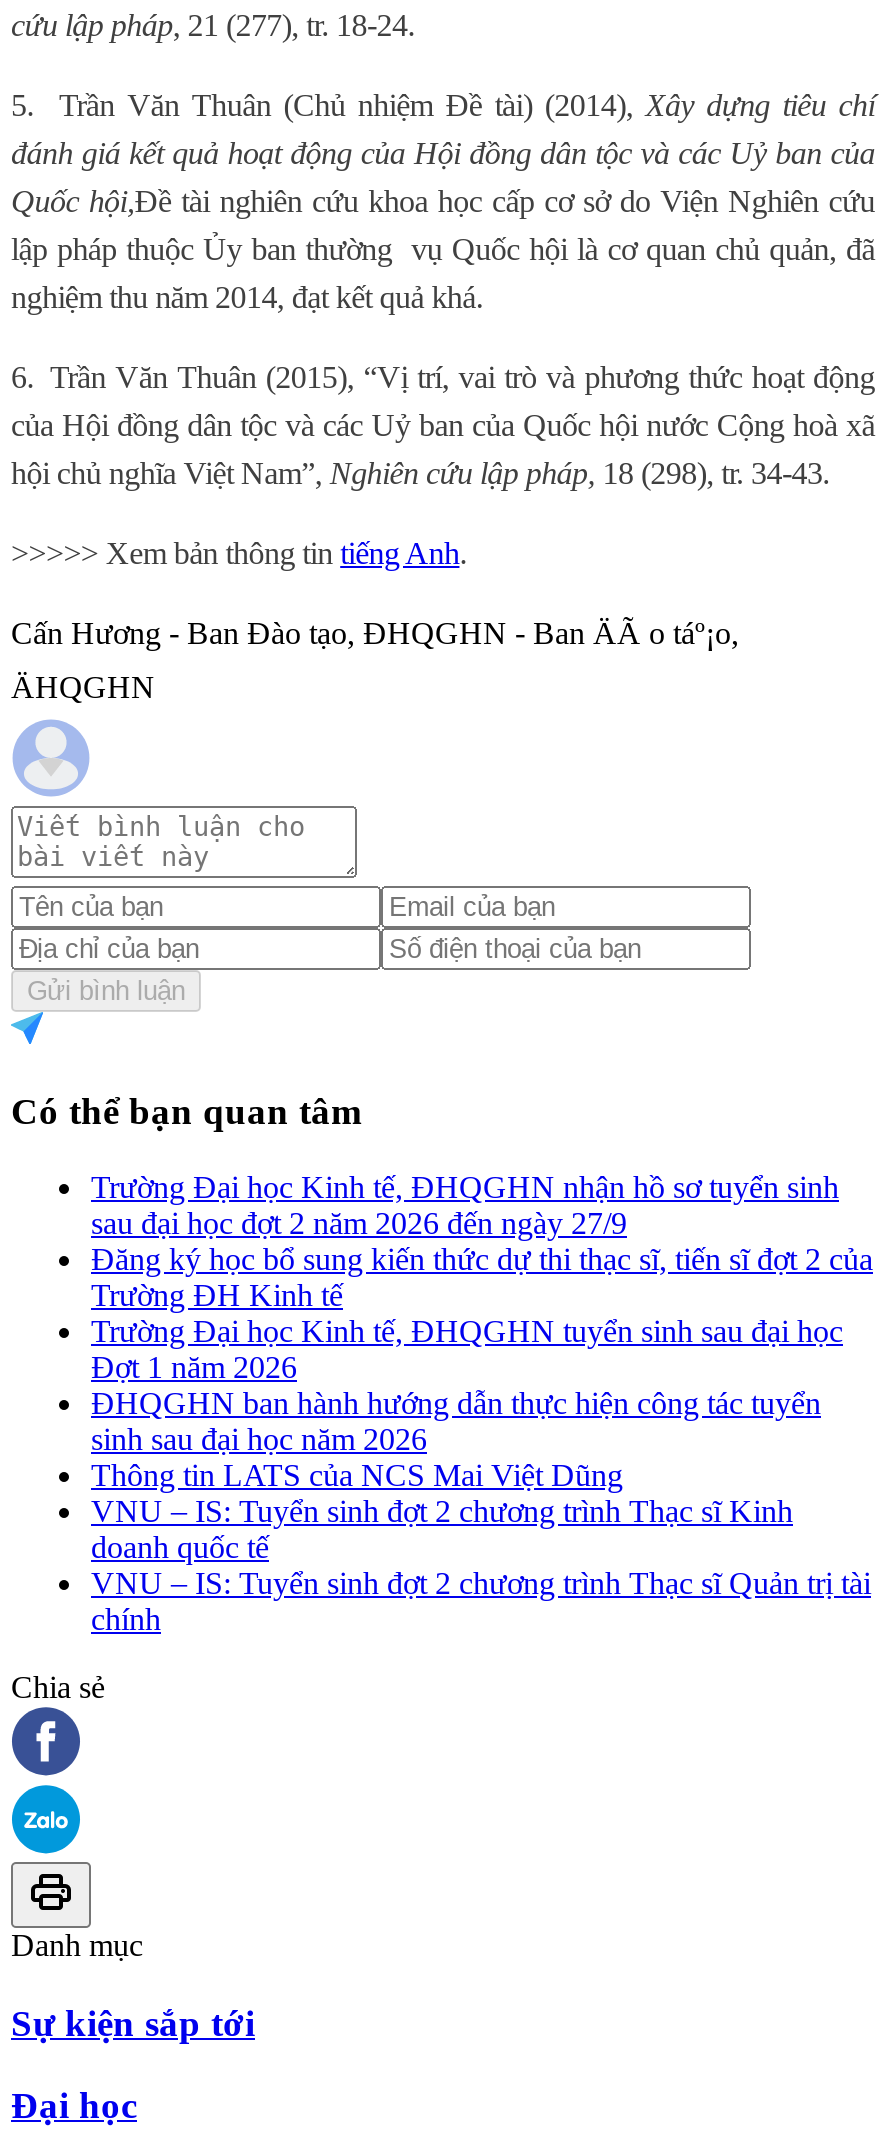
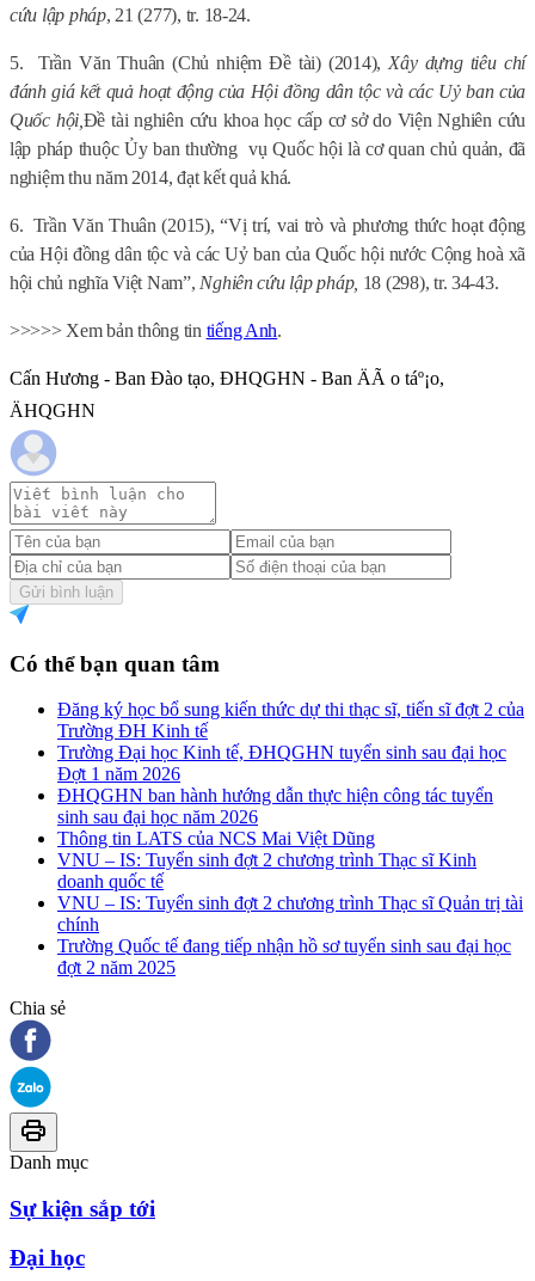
[91,1170,839,1240] Trường Đại học Kinh tế, ĐHQGHN nhận hồ sơ tuyển sinh | sau đại học đợt 2 năm 2026 đến ngày 27/9 -> none
moved [91,1242,873,1636] -> [57,699,524,935]: Đăng ký học bổ sung kiến thức dự thi thạc sĩ, tiến sĩ đợt 2 của | Trường ĐH Kinh tế | Trường Đại học Kinh tế, ĐHQGHN tuyển sinh sau đại học | ... | VNU – IS: Tuyển sinh đợt 2 chương trình Thạc sĩ Quản trị tài | chính
none -> [57,936,511,978] Trường Quốc tế đang tiếp nhận hồ sơ tuyển sinh sau đại học | đợt 2 năm 2025

